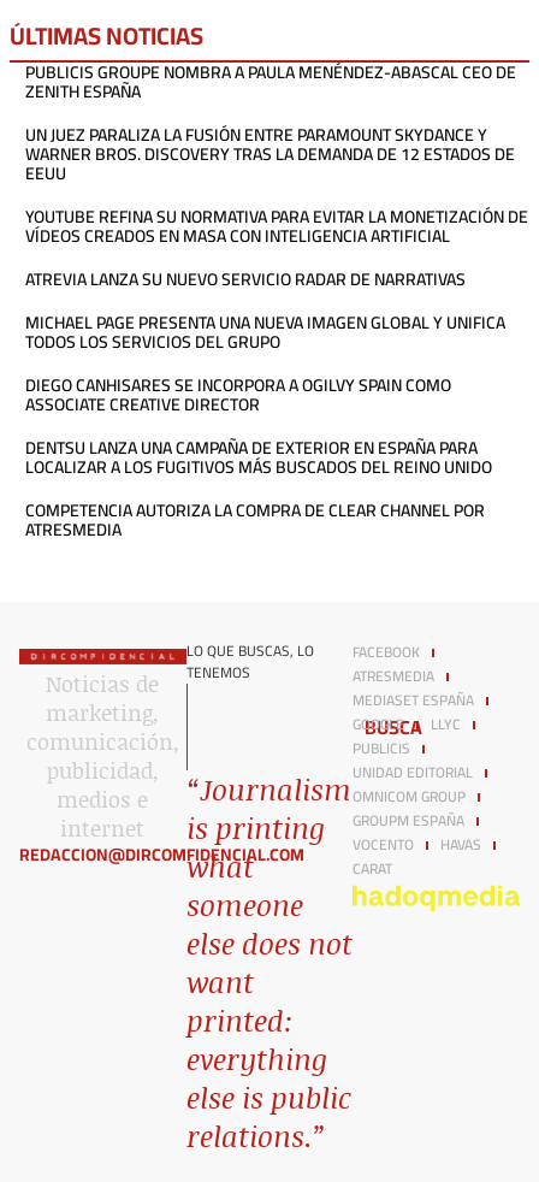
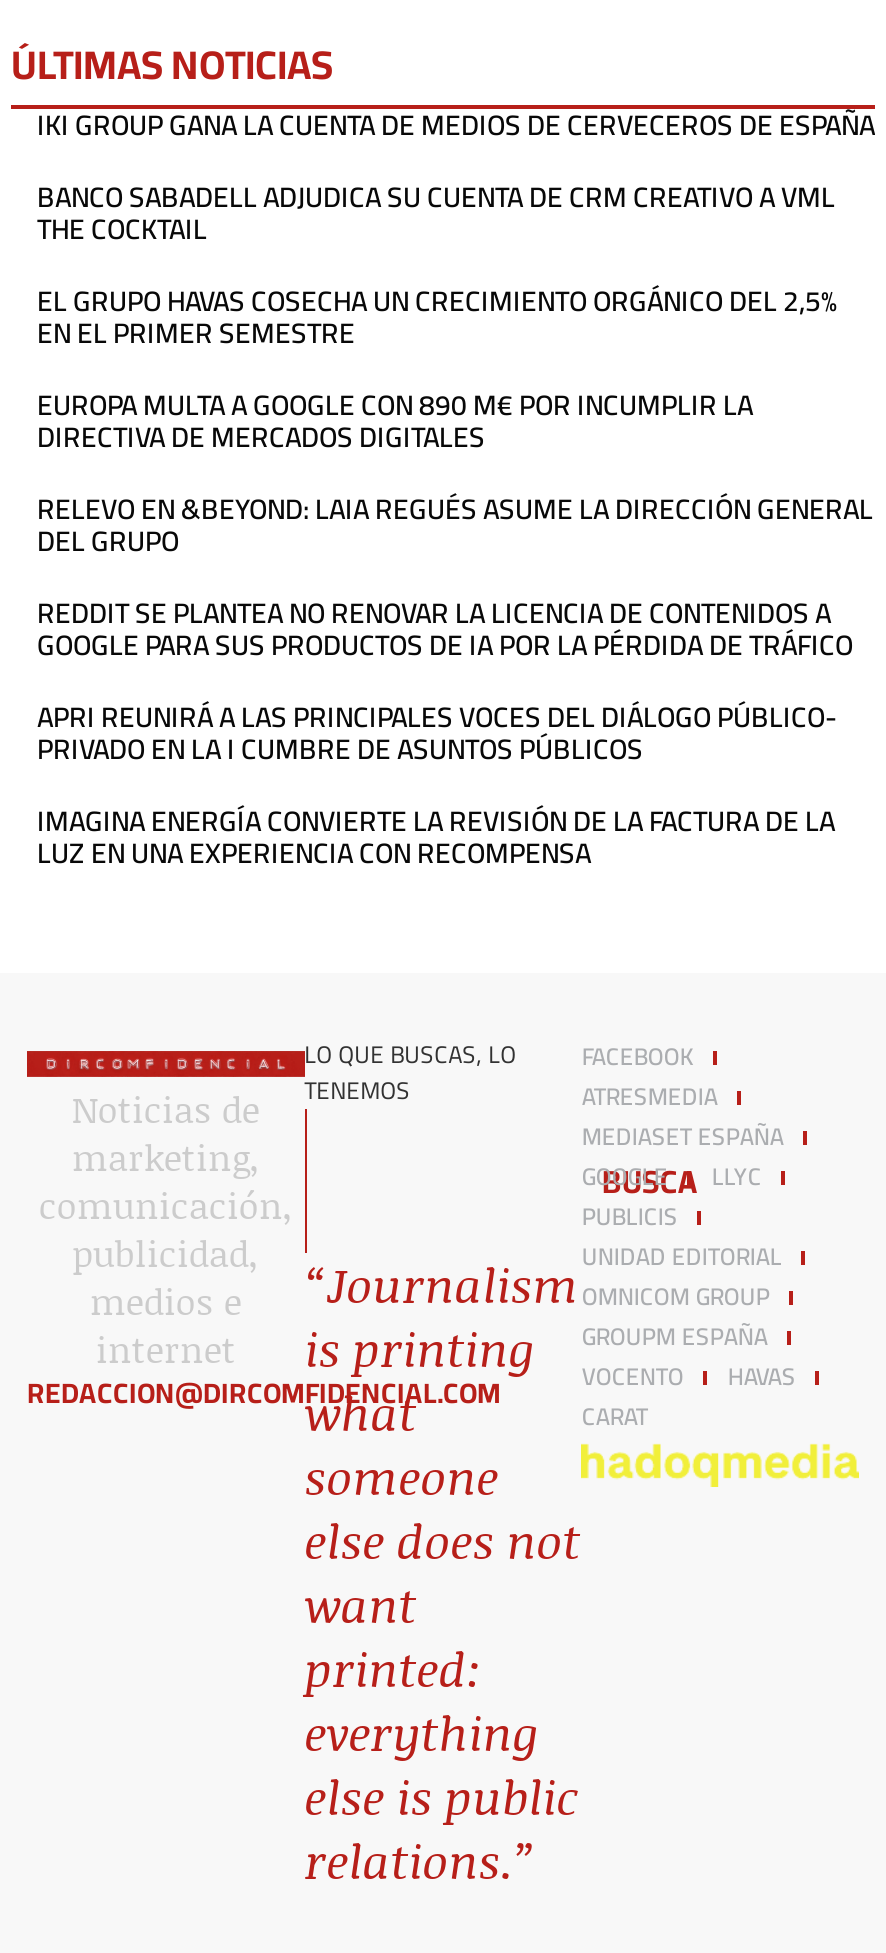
[25,57,528,545] PUBLICIS GROUPE NOMBRA A PAULA MENÉNDEZ-ABASCAL CEO DE | ZENITH ESPAÑA | UN JUEZ PARALIZA LA FUSIÓN ENTRE PARAMOUNT SKYDANCE Y | WARNER BROS. DISCOVERY TRAS LA DEMANDA DE 12 ESTADOS DE | EEUU | YOUTUBE REFINA SU NORMATIVA PARA EVITAR LA MONETIZACIÓN DE | VÍDEOS CREADOS EN MASA CON INTELIGENCIA ARTIFICIAL | ATREVIA LANZA SU NUEVO SERVICIO RADAR DE NARRATIVAS | MICHAEL PAGE PRESENTA UNA NUEVA IMAGEN GLOBAL Y UNIFICA | TODOS LOS SERVICIOS DEL GRUPO | DIEGO CANHISARES SE INCORPORA A OGILVY SPAIN COMO | ASSOCIATE CREATIVE DIRECTOR | DENTSU LANZA UNA CAMPAÑA DE EXTERIOR EN ESPAÑA PARA | LOCALIZAR A LOS FUGITIVOS MÁS BUSCADOS DEL REINO UNIDO | COMPETENCIA AUTORIZA LA COMPRA DE CLEAR CHANNEL POR | ATRESMEDIA -> [37,99,875,879] IKI GROUP GANA LA CUENTA DE MEDIOS DE CERVECEROS DE ESPAÑA | BANCO SABADELL ADJUDICA SU CUENTA DE CRM CREATIVO A VML | THE COCKTAIL | EL GRUPO HAVAS COSECHA UN CRECIMIENTO ORGÁNICO DEL 2,5% | EN EL PRIMER SEMESTRE | EUROPA MULTA A GOOGLE CON 890 M€ POR INCUMPLIR LA | DIRECTIVA DE MERCADOS DIGITALES | RELEVO EN &BEYOND: LAIA REGUÉS ASUME LA DIRECCIÓN GENERAL | DEL GRUPO | REDDIT SE PLANTEA NO RENOVAR LA LICENCIA DE CONTENIDOS A | GOOGLE PARA SUS PRODUCTOS DE IA POR LA PÉRDIDA DE TRÁFICO | APRI REUNIRÁ A LAS PRINCIPALES VOCES DEL DIÁLOGO PÚBLICO- | PRIVADO EN LA I CUMBRE DE ASUNTOS PÚBLICOS | IMAGINA ENERGÍA CONVIERTE LA REVISIÓN DE LA FACTURA DE LA | LUZ EN UNA EXPERIENCIA CON RECOMPENSA

